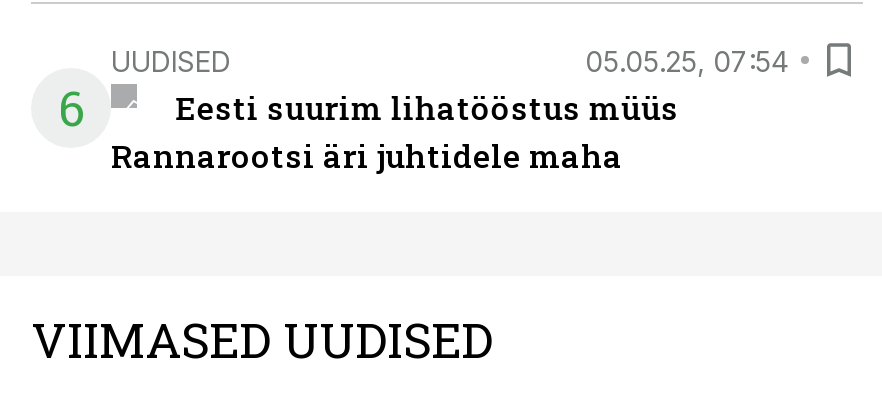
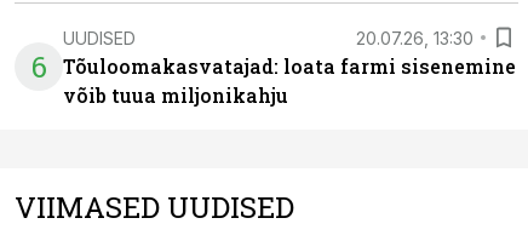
[111,43,789,176] 05.05.25, 07:54 | Eesti suurim lihatööstus müüs | Rannarootsi äri juhtidele maha -> [63,27,516,108] 20.07.26, 13:30 | Tõuloomakasvatajad: loata farmi sisenemine | võib tuua miljonikahju

